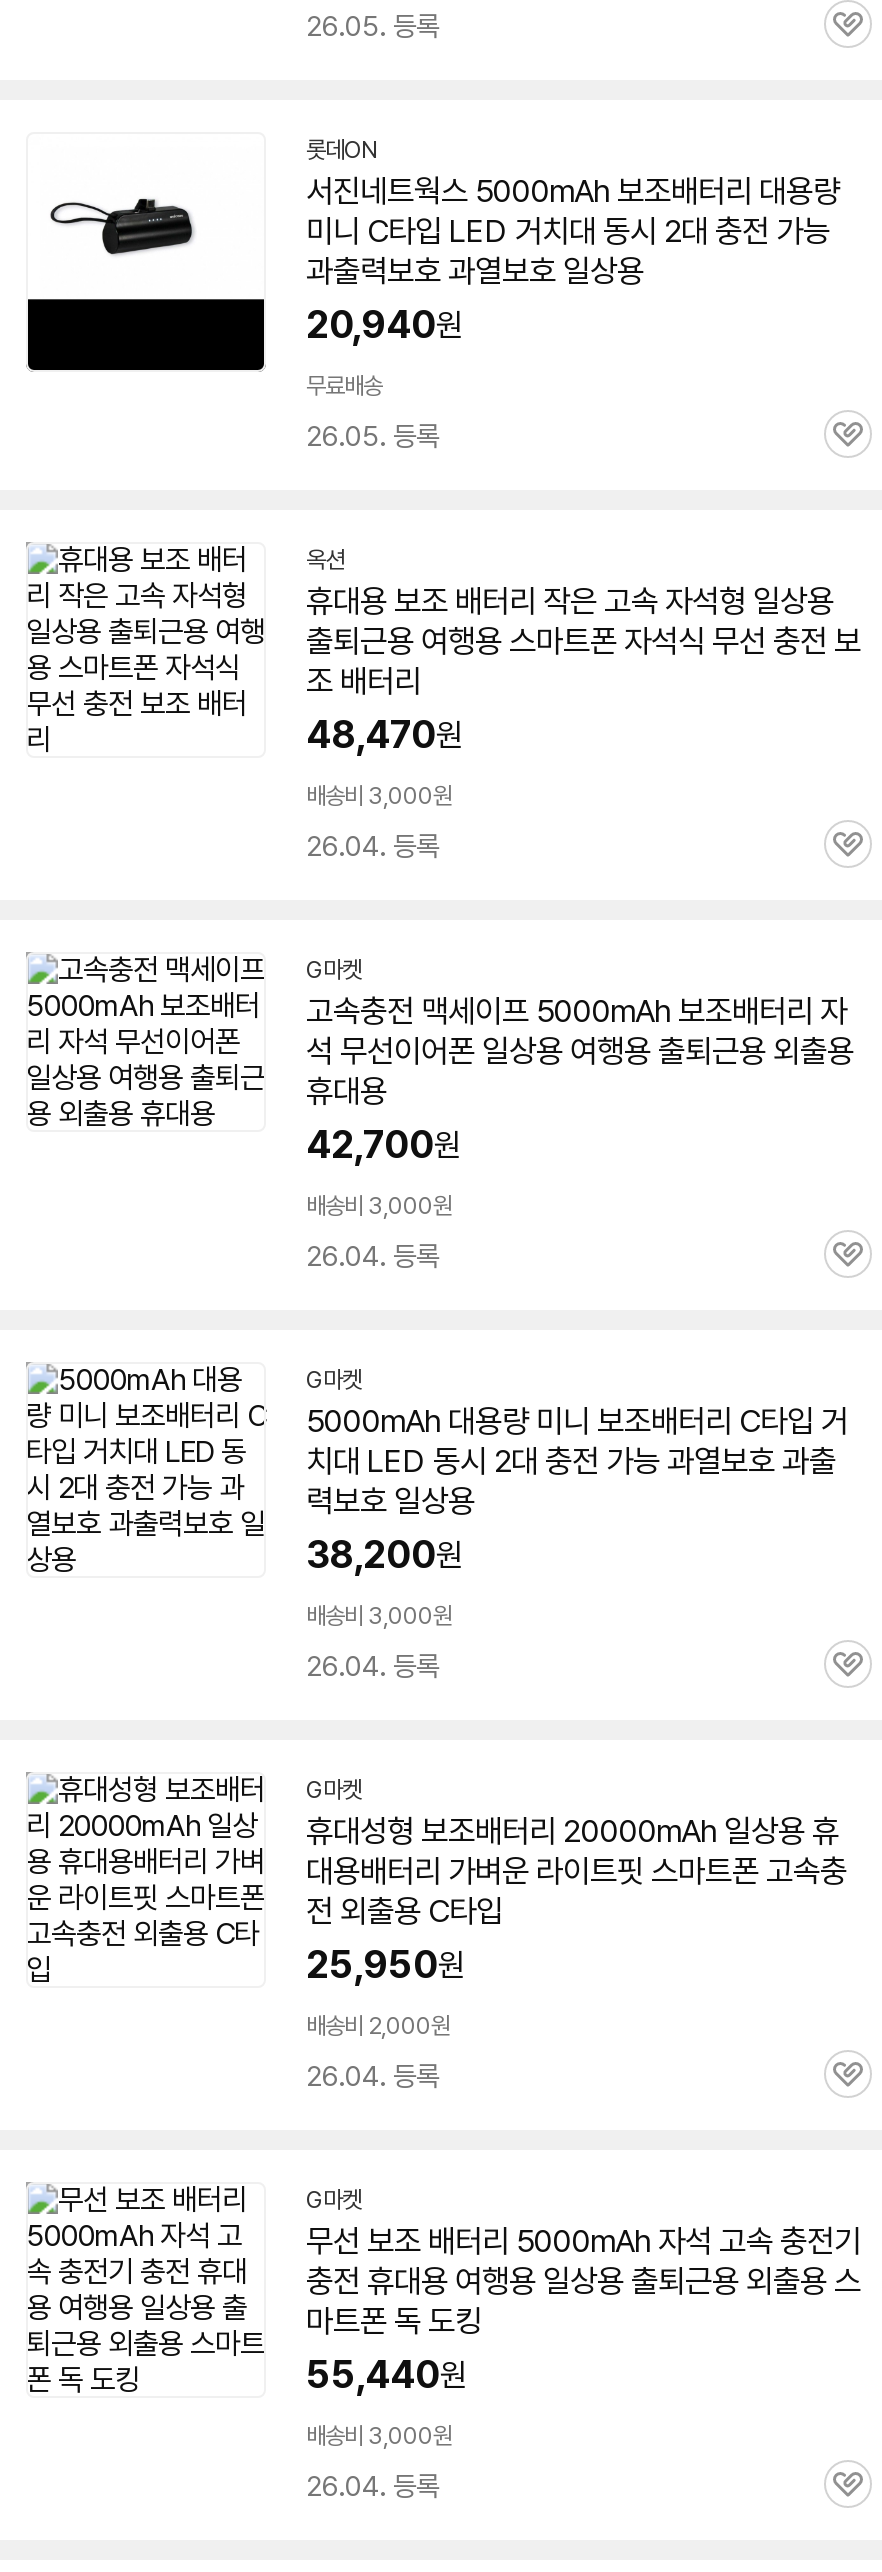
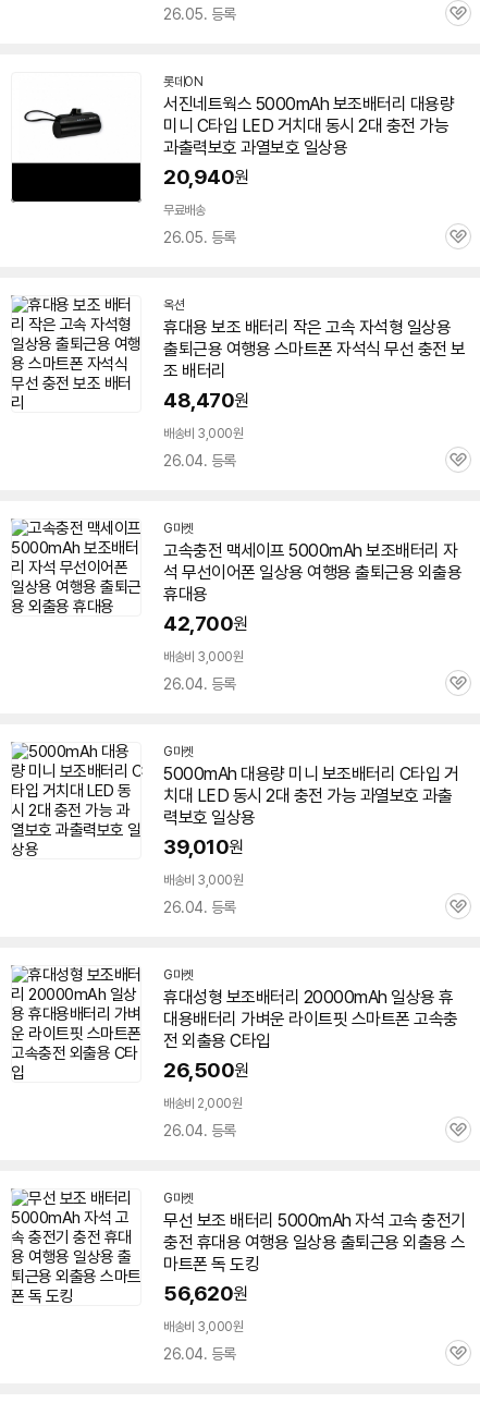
[306,1532,463,1578] 38,200원 -> [163,834,243,859] 39,010원
[306,1942,465,1988] 25,950원 -> [163,1058,249,1083] 26,500원
[306,2352,467,2398] 55,440원 -> [163,1281,248,1306] 56,620원

